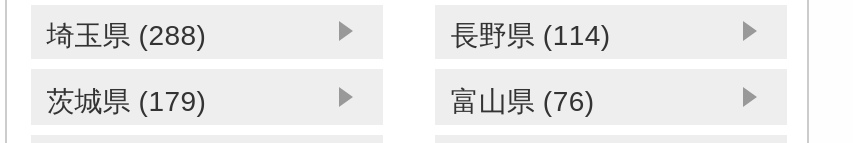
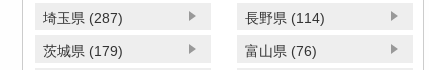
[47,20,207,52] 埼玉県 (288) -> [43,10,123,26] 埼玉県 (287)

